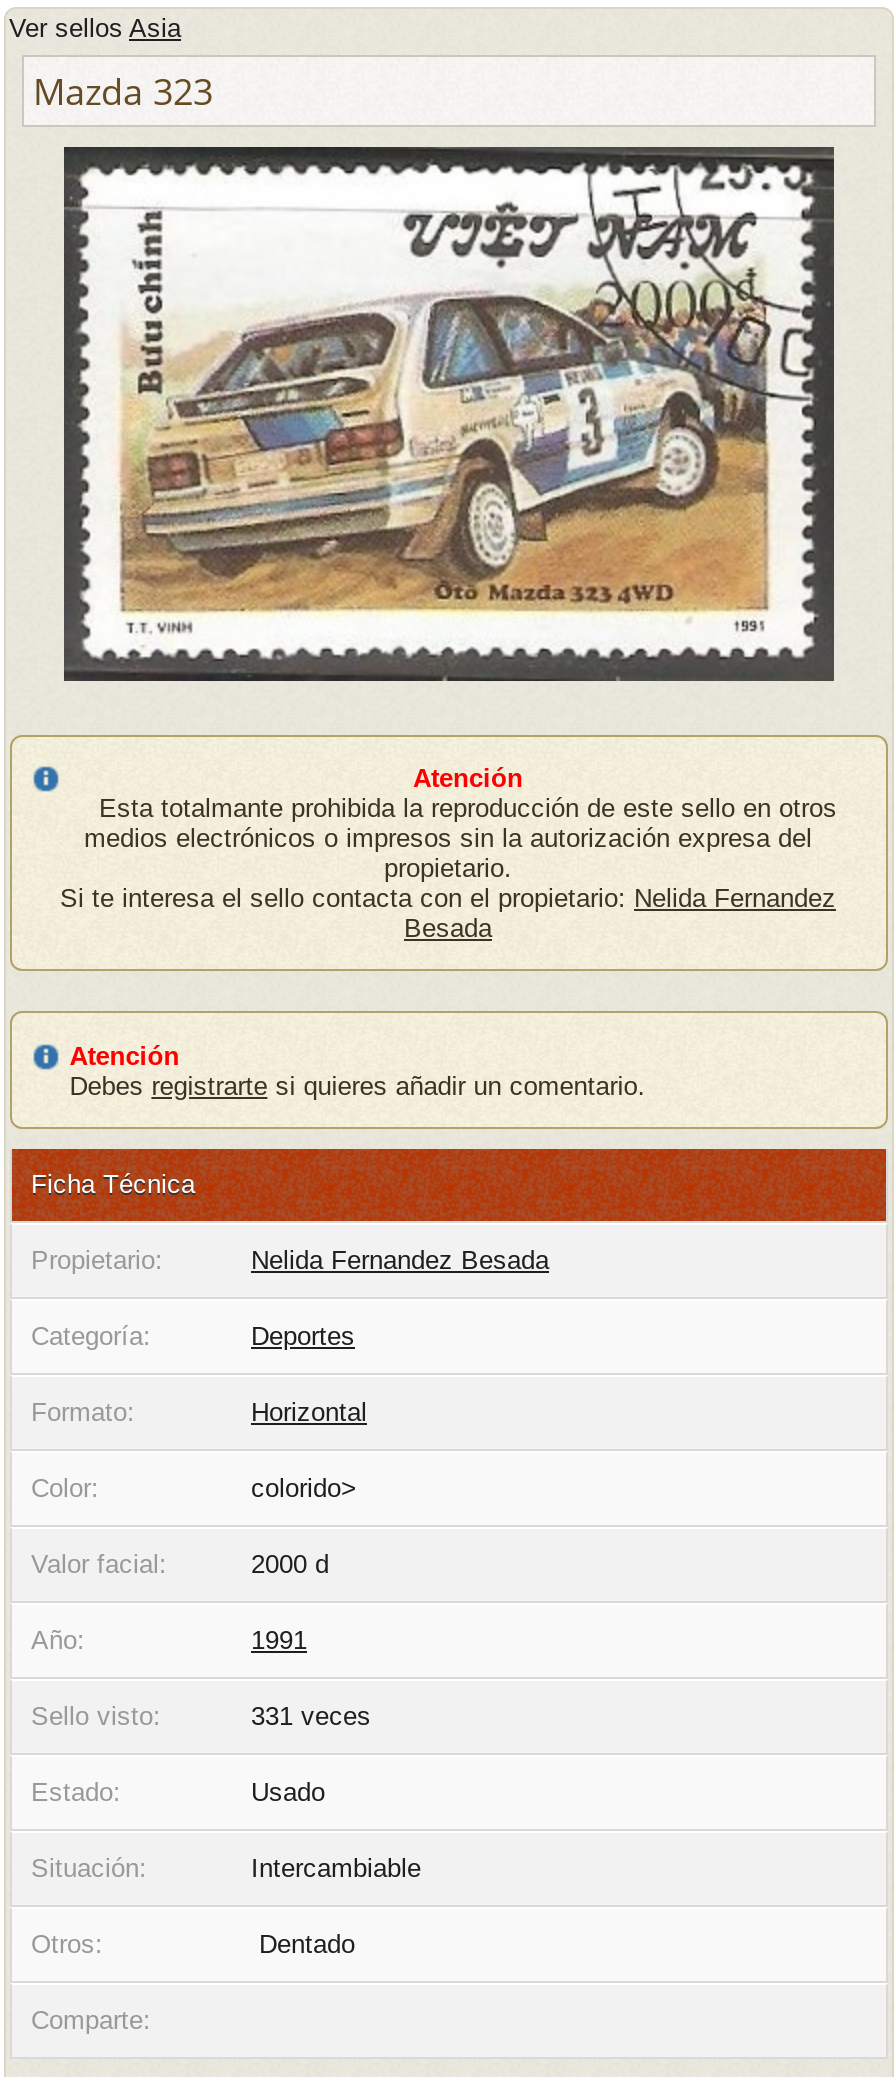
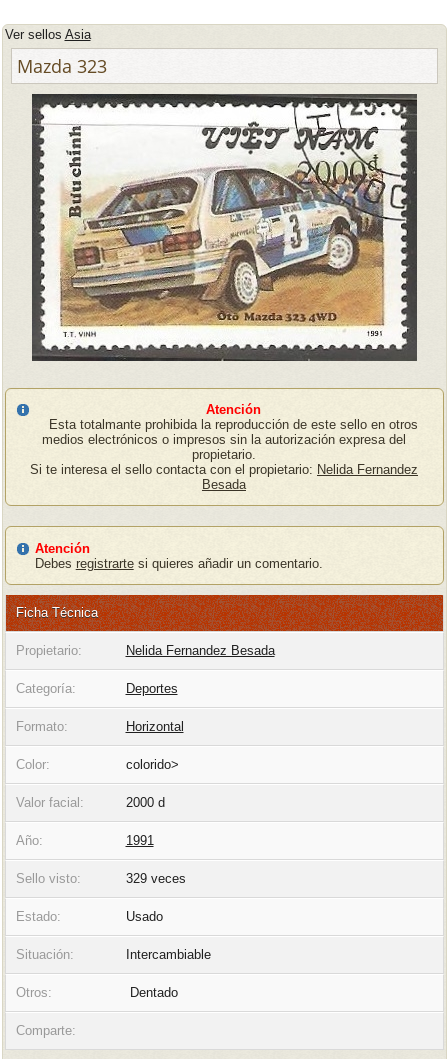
[251,1701,371,1731] 331 veces -> [125,871,185,886] 329 veces

